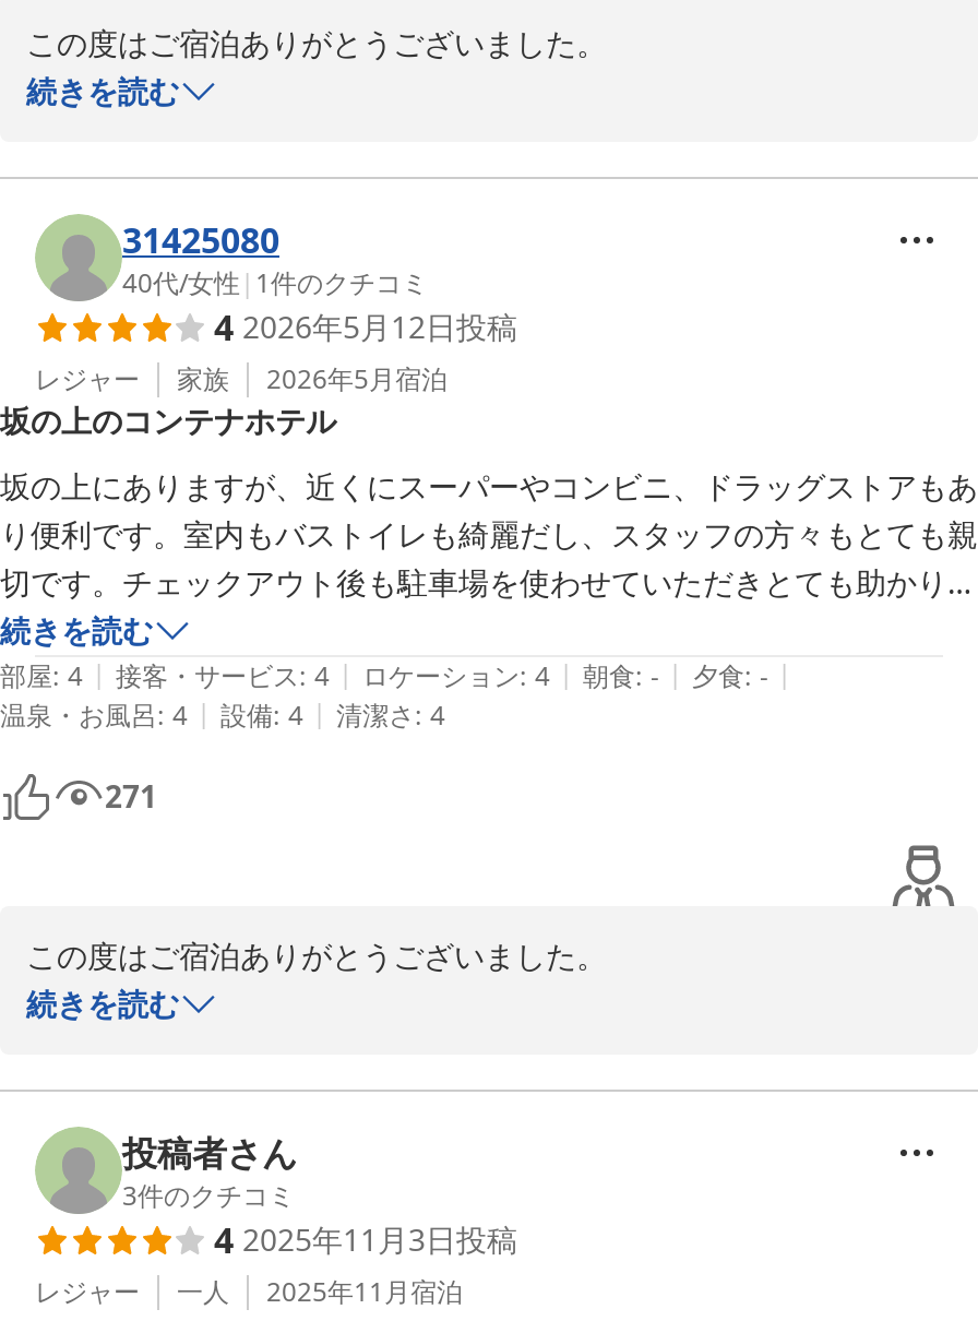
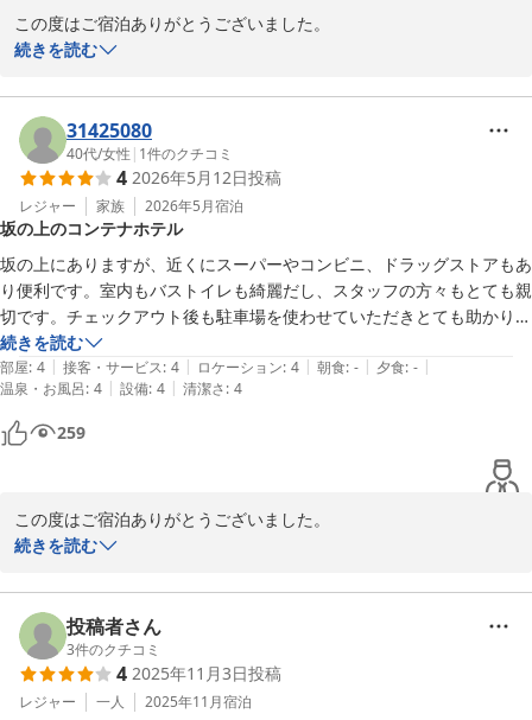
[105,775,157,817] 271 -> [57,421,85,444] 259

